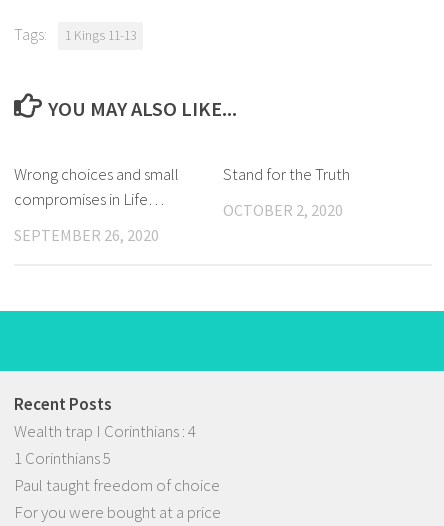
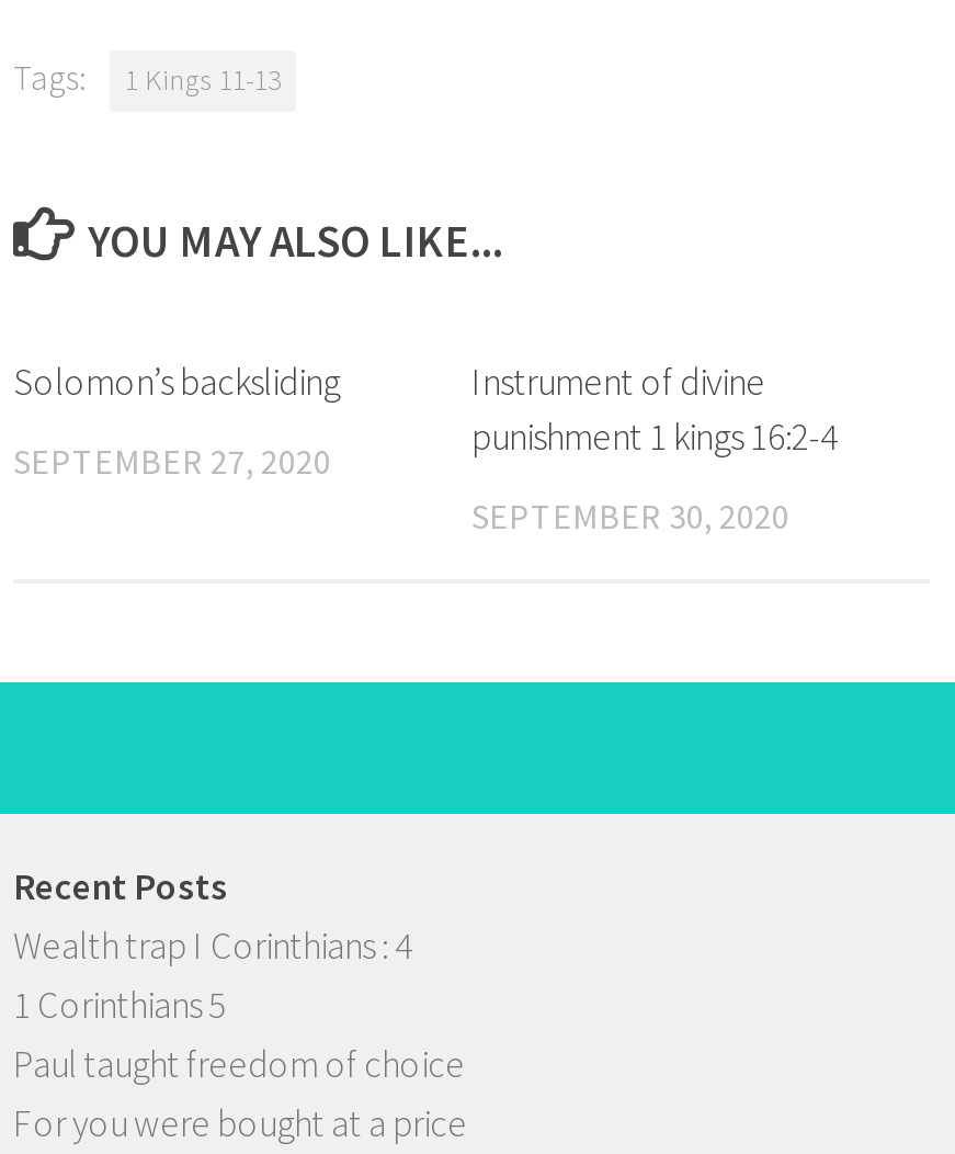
[14,163,179,210] Wrong choices and small | compromises in Life… -> [13,357,340,405] Solomon’s backsliding
[223,163,350,185] Stand for the Truth -> [471,357,838,460] Instrument of divine | punishment 1 kings 16:2-4
[223,200,343,220] OCTOBER 2, 2020 -> [471,493,789,537] SEPTEMBER 30, 2020
[14,225,159,245] SEPTEMBER 26, 2020 -> [13,438,331,482] SEPTEMBER 27, 2020

